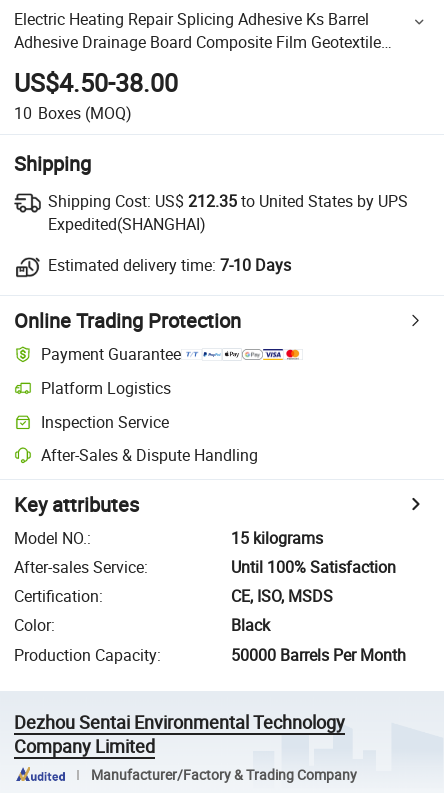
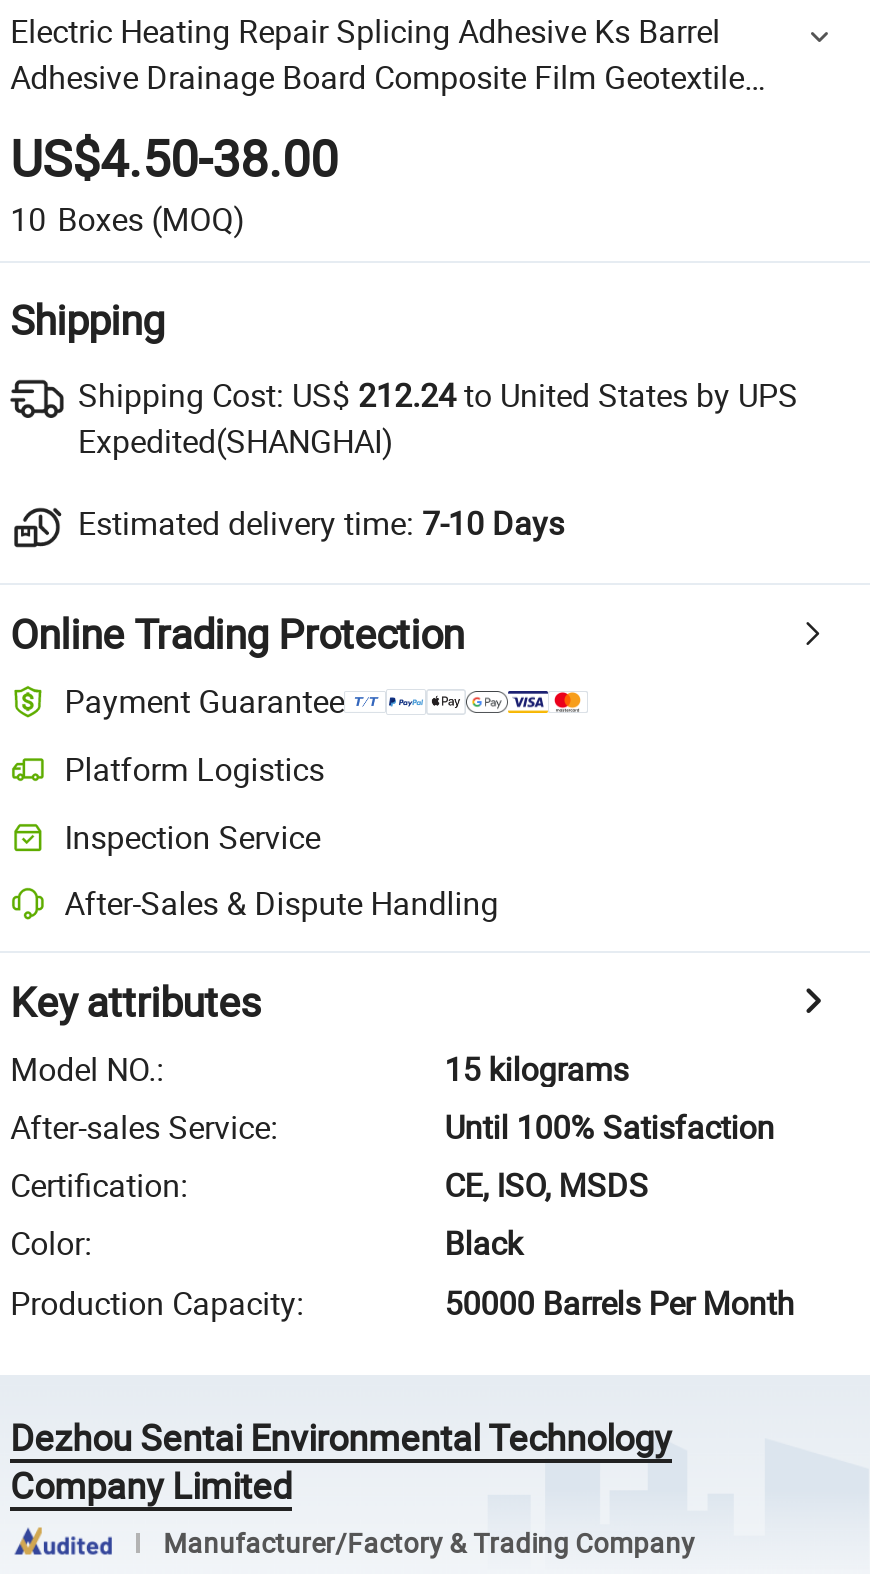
[48,190,408,212] Shipping Cost: US$212.35to United States by UPS -> [78,373,798,417] Shipping Cost: US$212.24to United States by UPS

